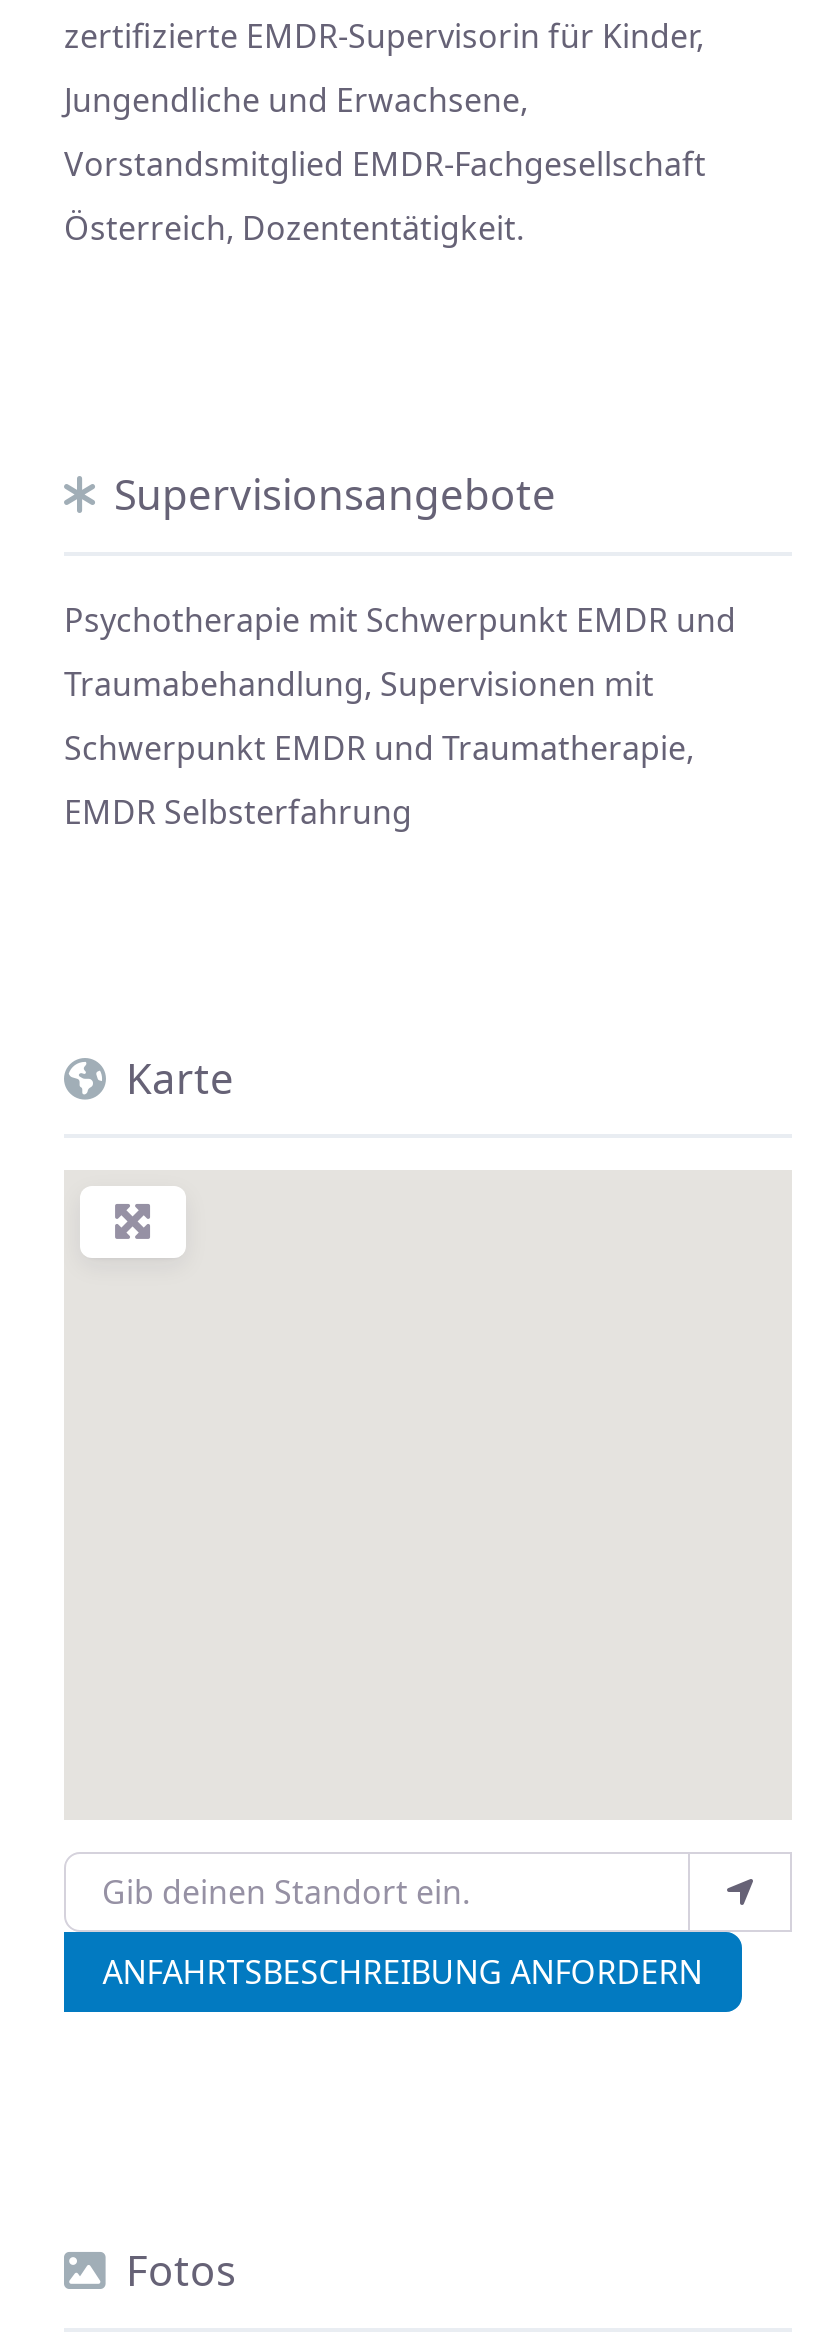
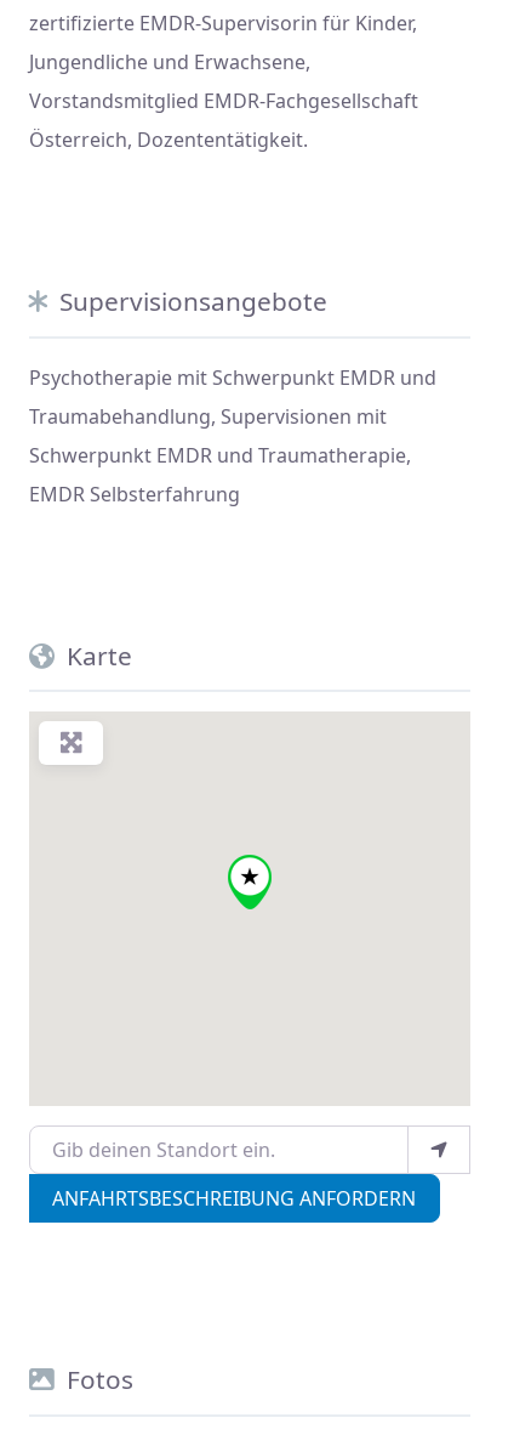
none -> [227,854,273,911] [image]

